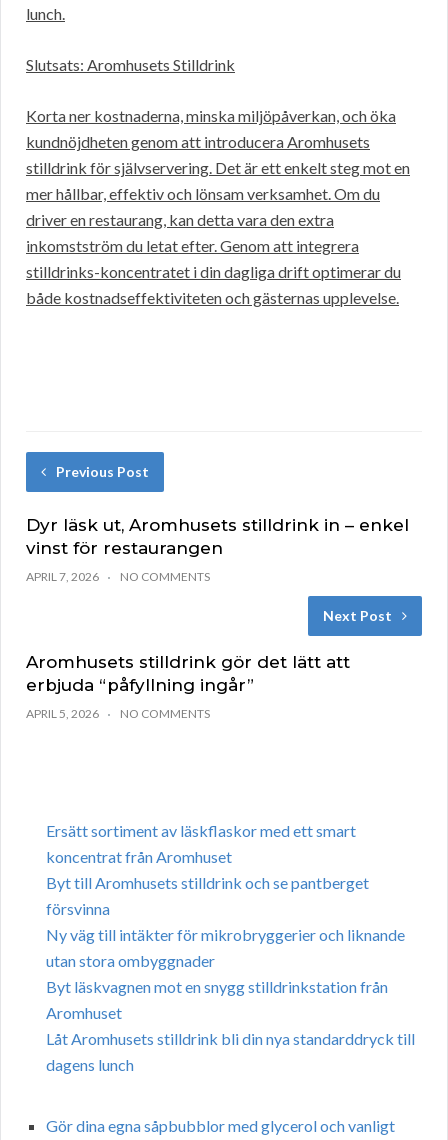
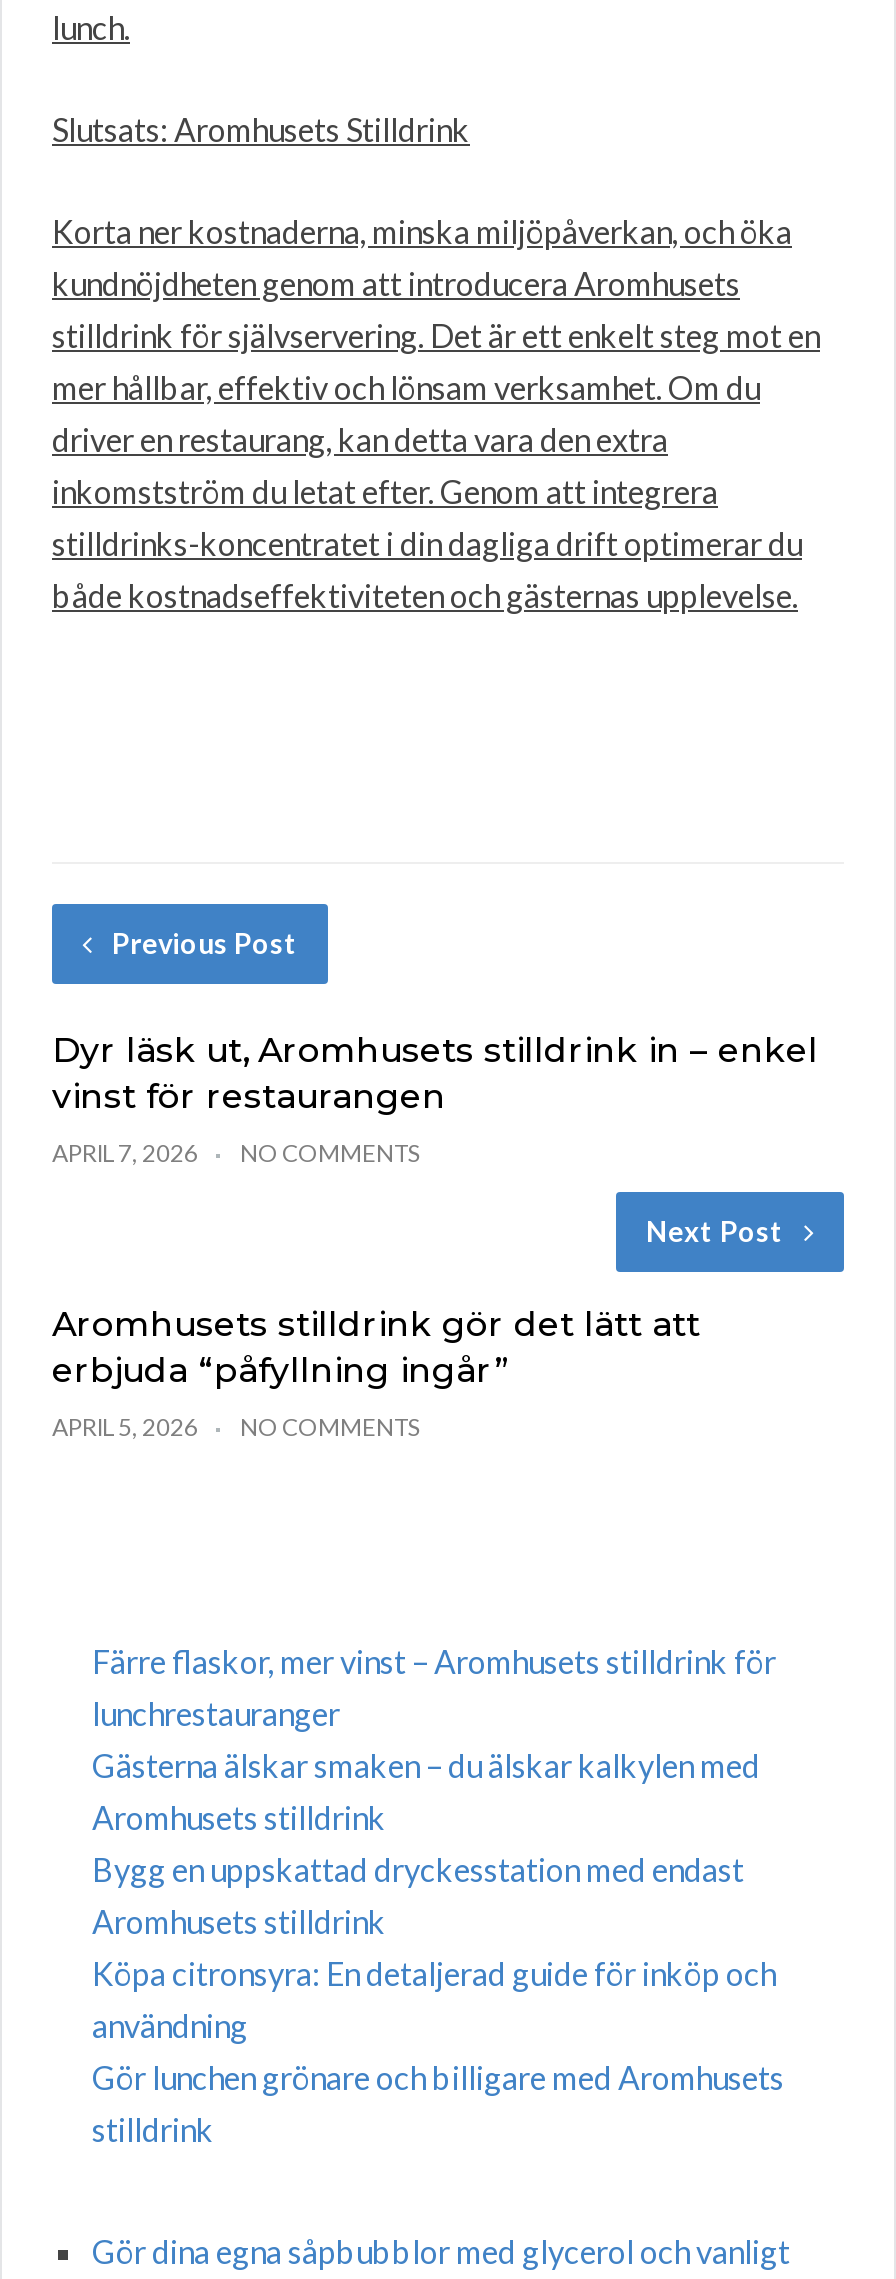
[46,821,415,1074] Ersätt sortiment av läskflaskor med ett smart | koncentrat från Aromhuset | Byt till Aromhusets stilldrink och se pantberget | försvinna | Ny väg till intäkter för mikrobryggerier och liknande | utan stora ombyggnader | Byt läskvagnen mot en snygg stilldrinkstation från | Aromhuset | Låt Aromhusets stilldrink bli din nya standarddryck till | dagens lunch -> [92,1642,784,2148] Färre flaskor, mer vinst – Aromhusets stilldrink för | lunchrestauranger | Gästerna älskar smaken – du älskar kalkylen med | Aromhusets stilldrink | Bygg en uppskattad dryckesstation med endast | Aromhusets stilldrink | Köpa citronsyra: En detaljerad guide för inköp och | användning | Gör lunchen grönare och billigare med Aromhusets | stilldrink

